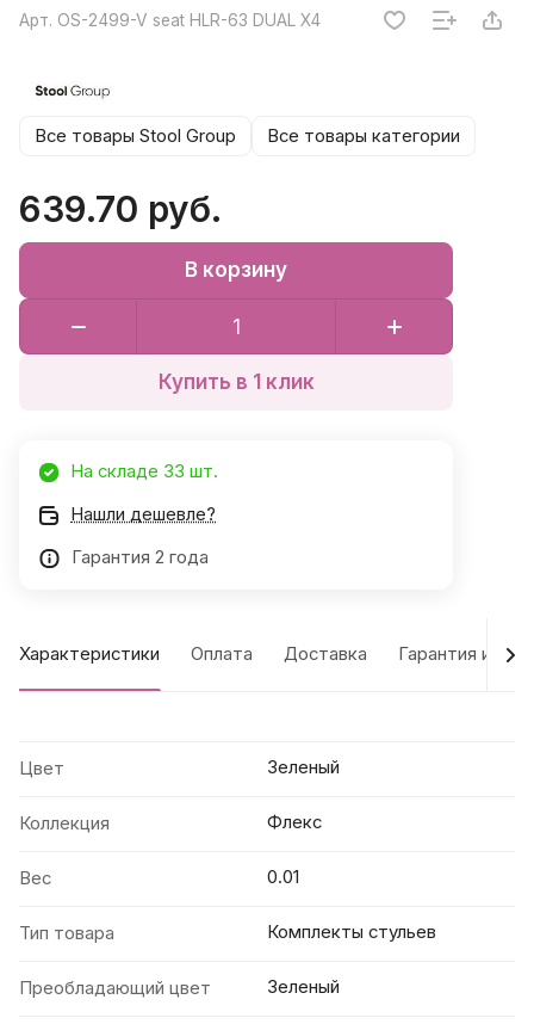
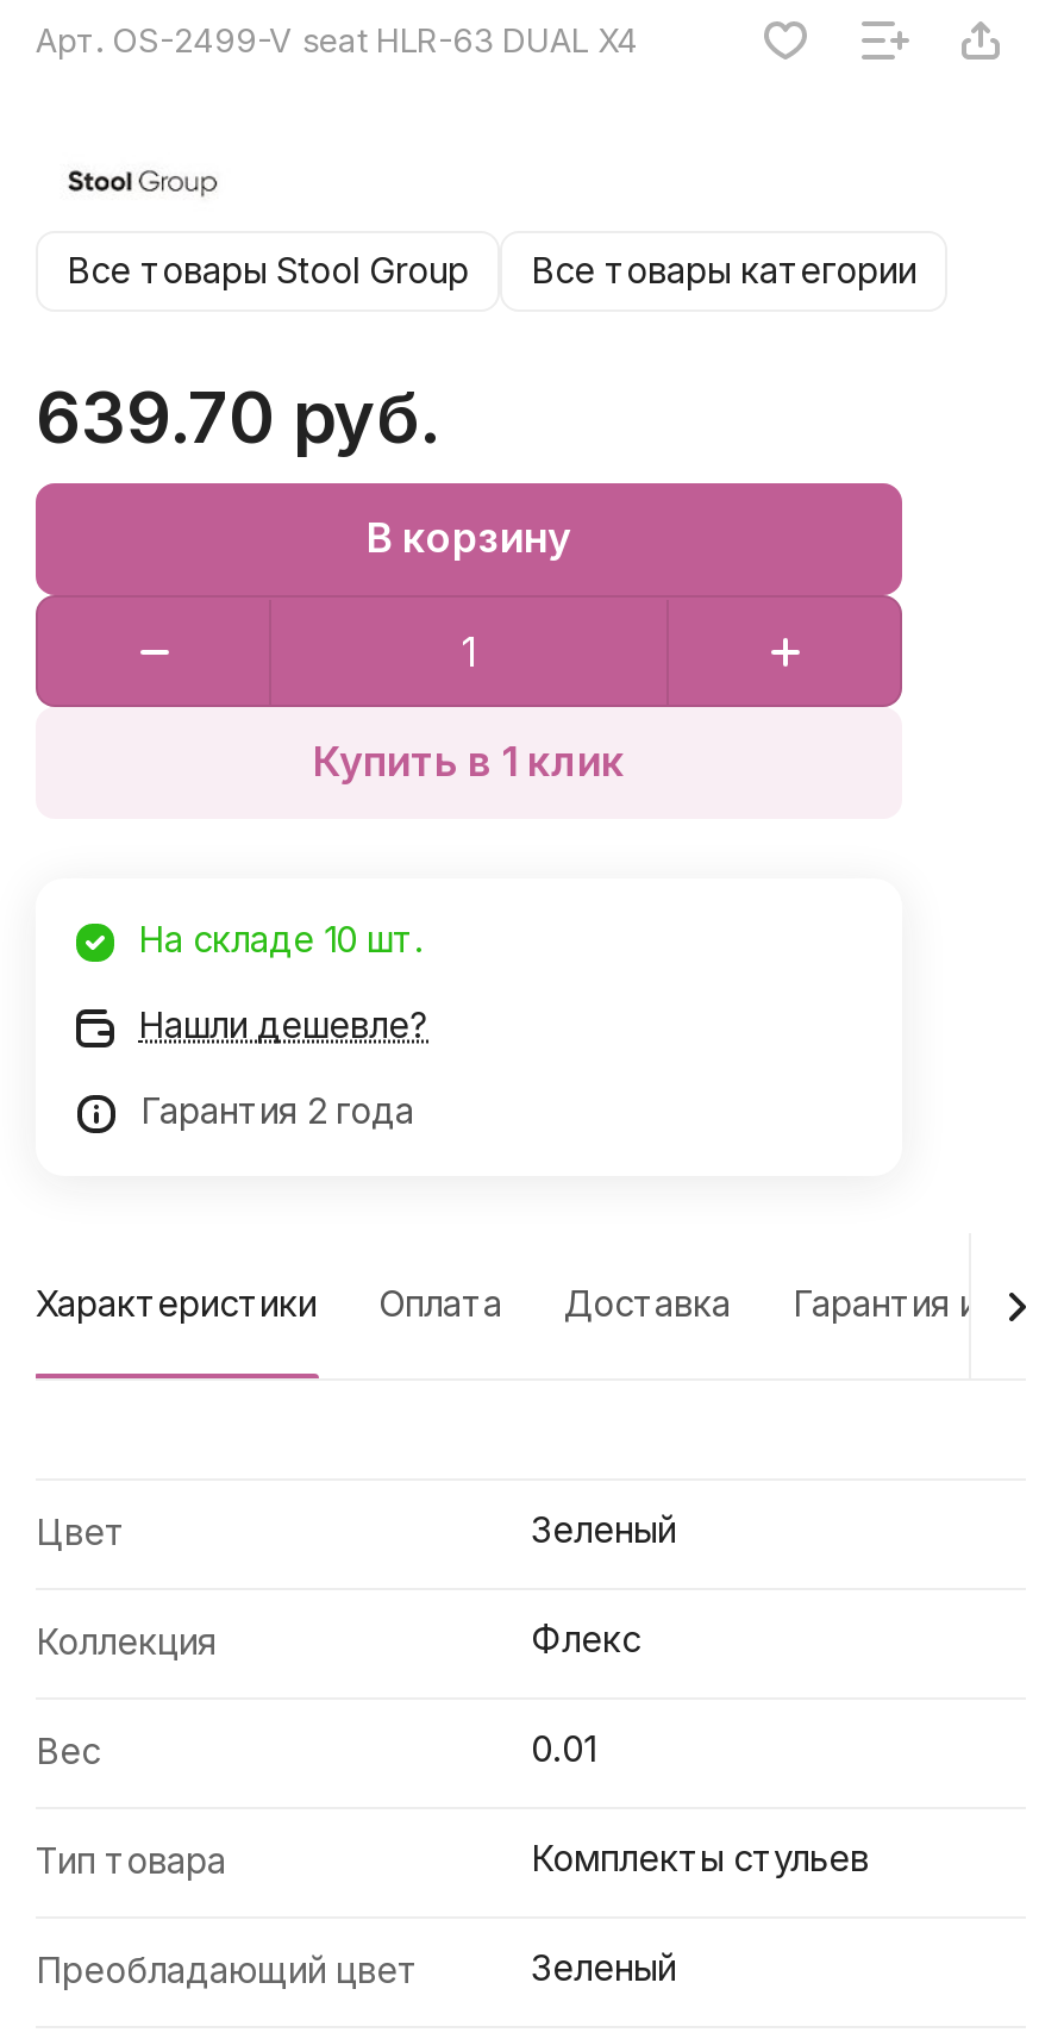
[70,461,218,483] На складе 33 шт. -> [138,920,424,963] На складе 10 шт.

